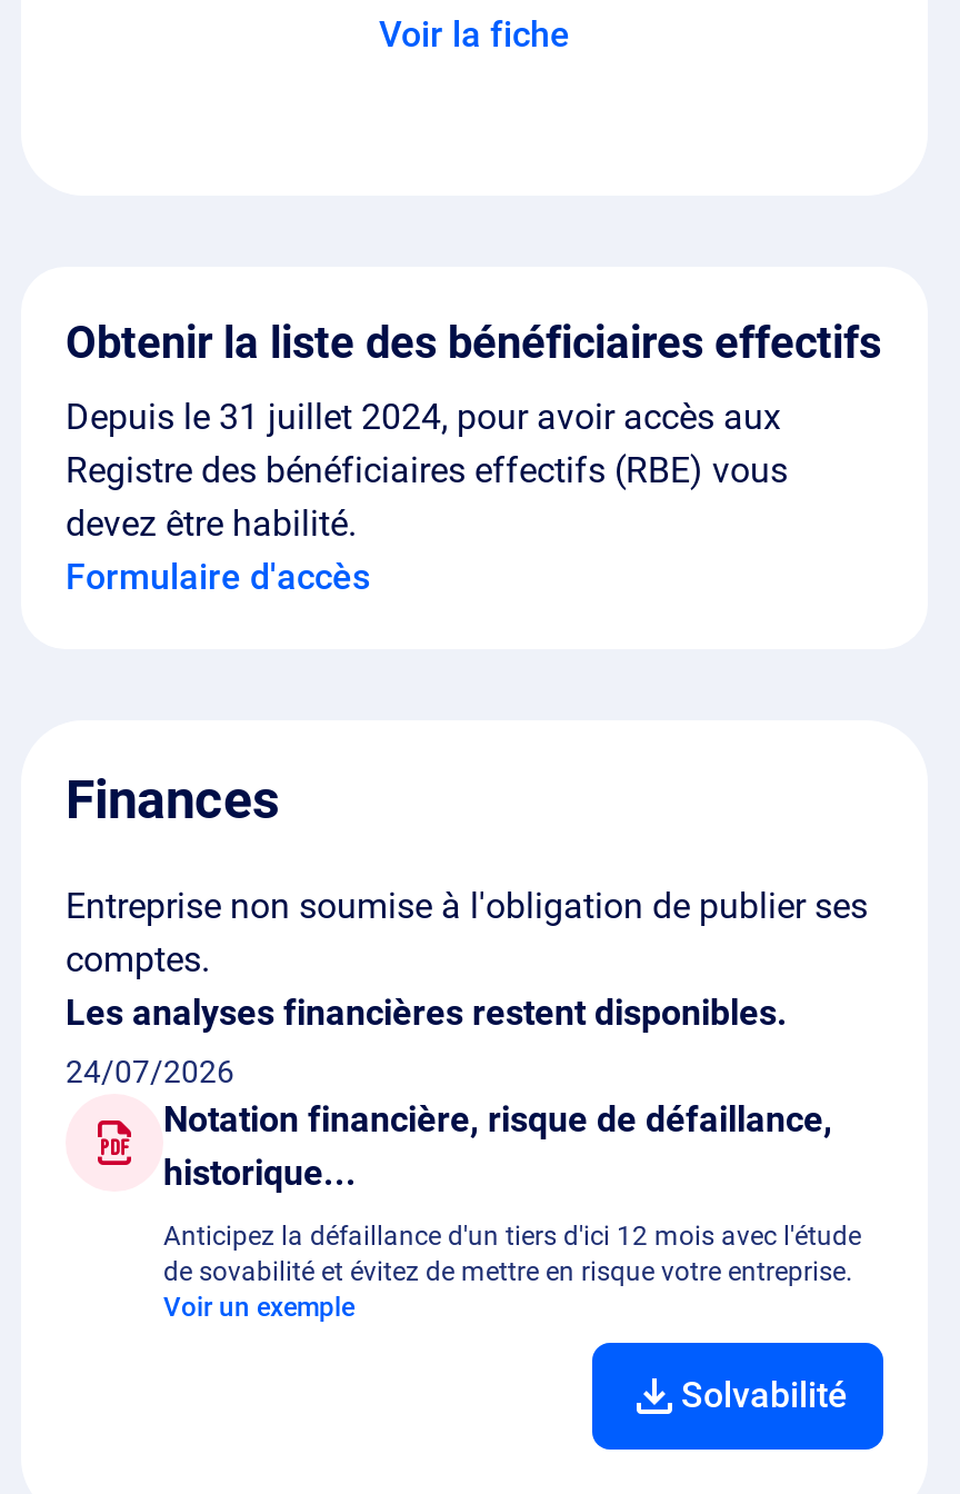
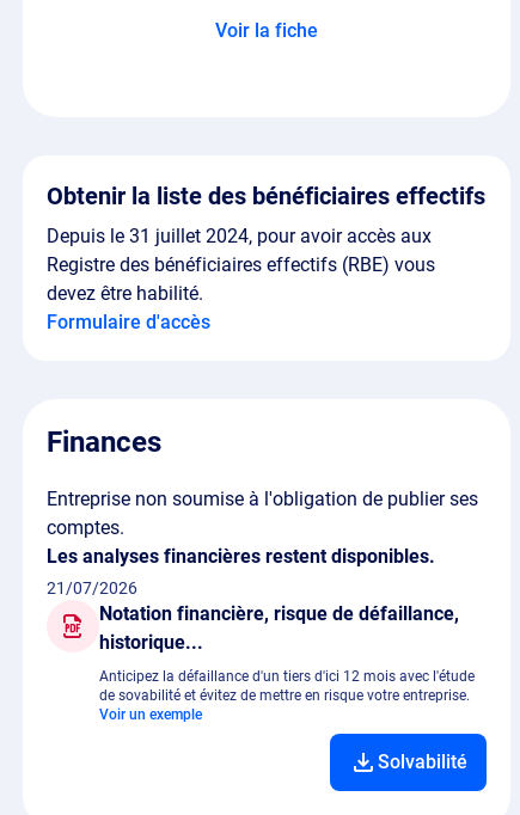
[66,1054,234,1089] 24/07/2026 -> [47,578,137,598] 21/07/2026

